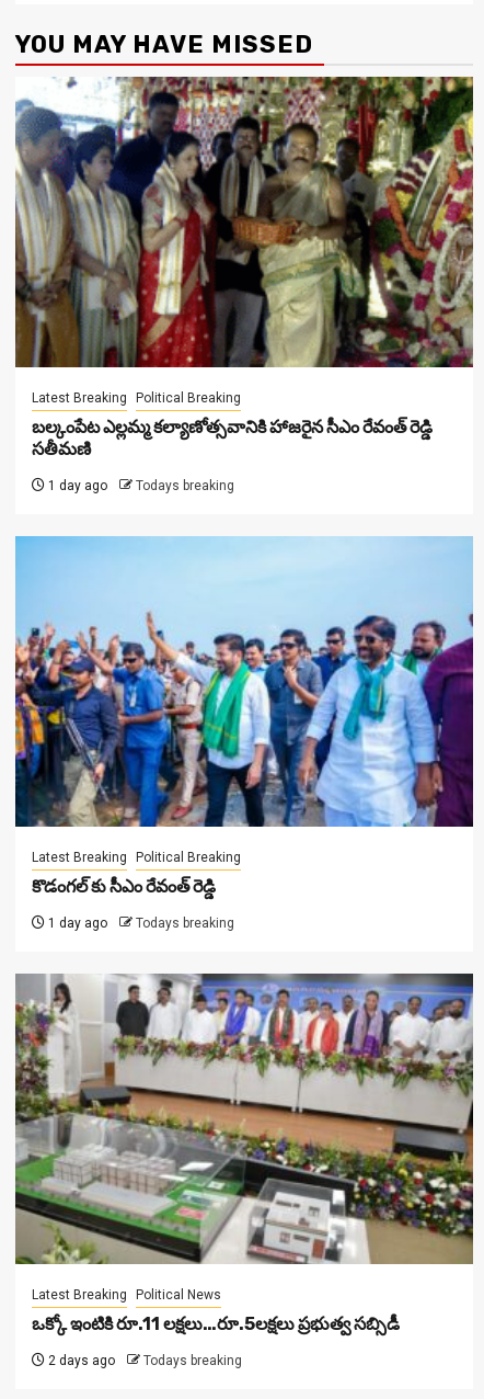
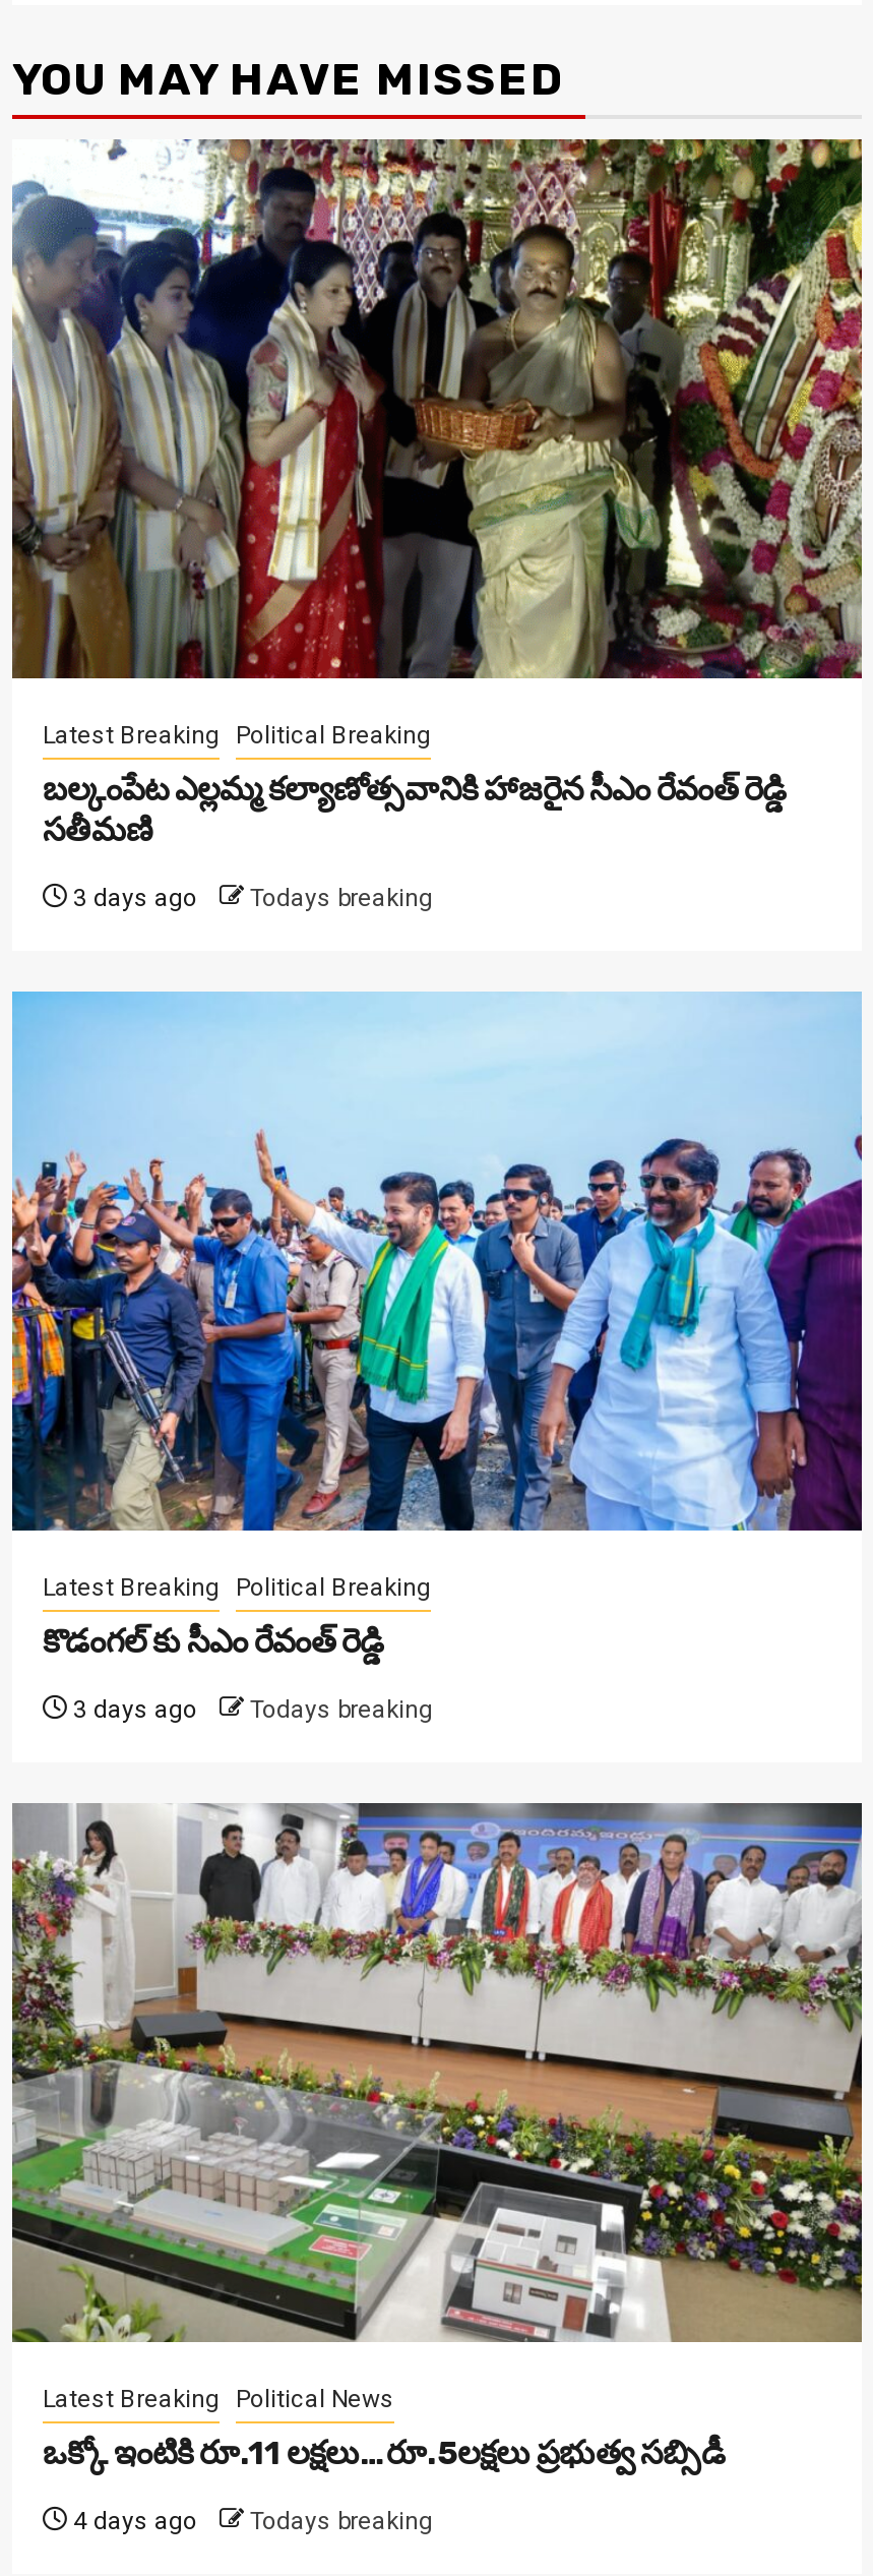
[45,478,234,493] 1 day ago Todays breaking -> [67,884,433,912] 3 days ago Todays breaking
[45,915,234,931] 1 day ago Todays breaking -> [67,1695,433,1724] 3 days ago Todays breaking
[45,1353,242,1368] 2 days ago Todays breaking -> [67,2507,433,2535] 4 days ago Todays breaking

